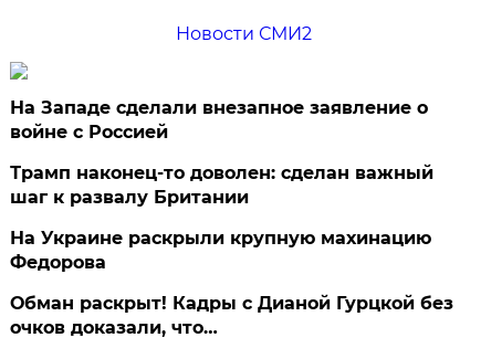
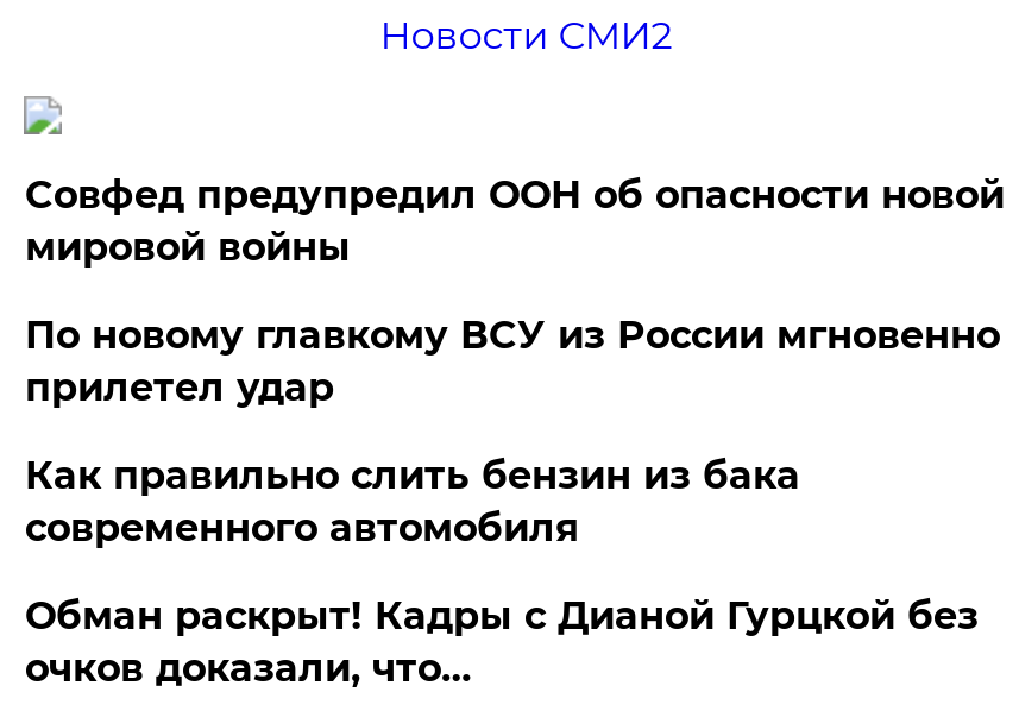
[10,97,428,143] На Западе сделали внезапное заявление о | войне с Россией -> [25,171,1004,269] Совфед предупредил ООН об опасности новой | мировой войны
[10,163,434,208] Трамп наконец-то доволен: сделан важный | шаг к развалу Британии -> [25,312,1000,409] По новому главкому ВСУ из России мгновенно | прилетел удар
[10,228,432,273] На Украине раскрыли крупную махинацию | Федорова -> [25,452,800,550] Как правильно слить бензин из бака | современного автомобиля

